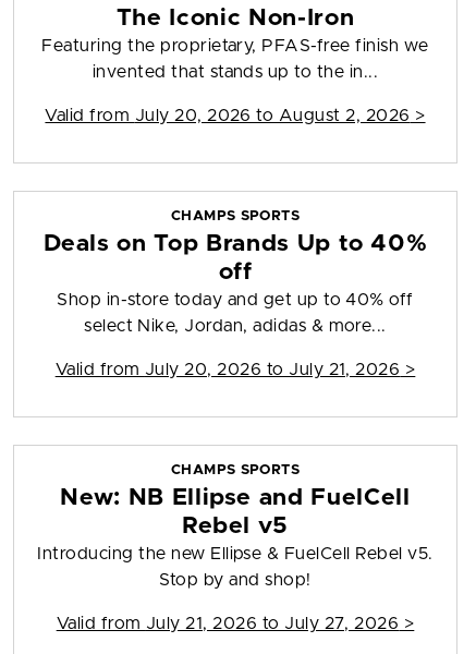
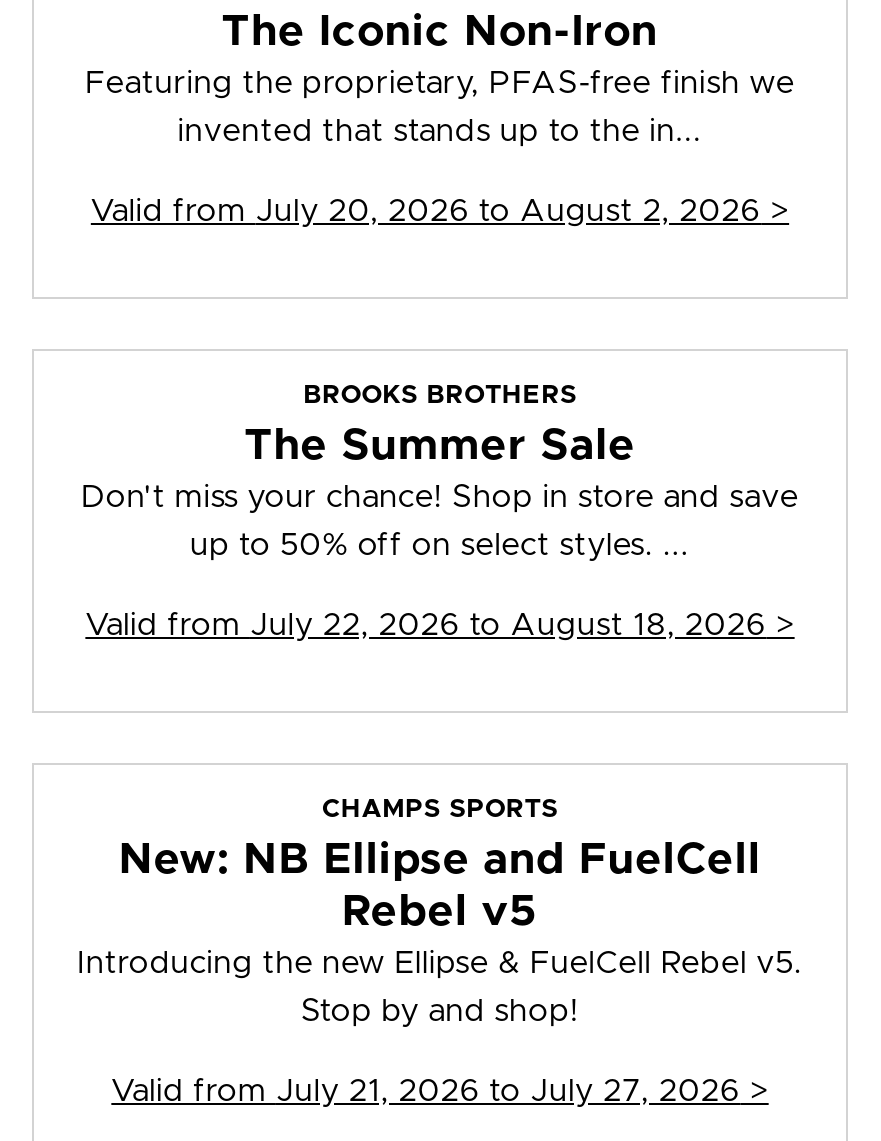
[43,209,428,309] CHAMPS SPORTS | Deals on Top Brands Up to 40% | off | Shop in-store today and get up to 40% off -> [81,383,799,513] BROOKS BROTHERS | The Summer Sale | Don't miss your chance! Shop in store and save
[84,317,387,335] select Nike, Jordan, adidas & more... -> [190,529,690,561] up to 50% off on select styles. ...
[55,361,415,378] Valid from July 20, 2026 to July 21, 2026 > -> [85,609,795,641] Valid from July 22, 2026 to August 18, 2026 >

